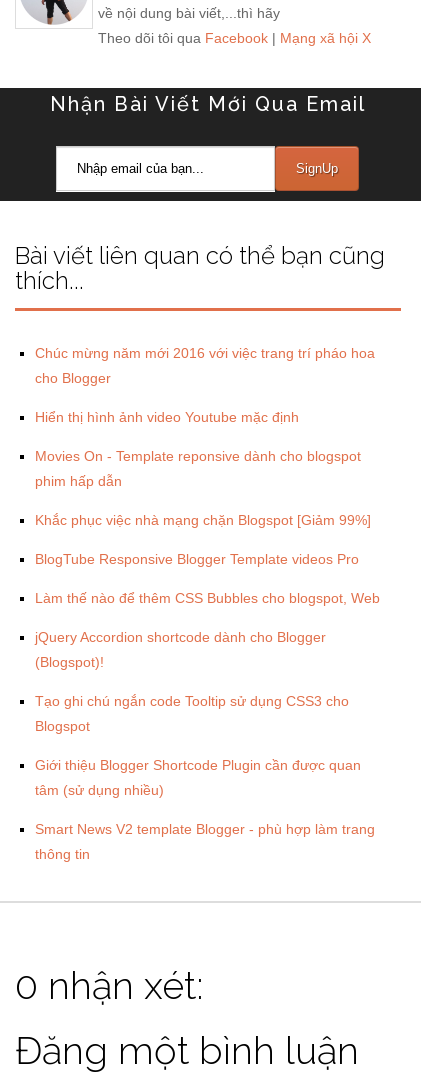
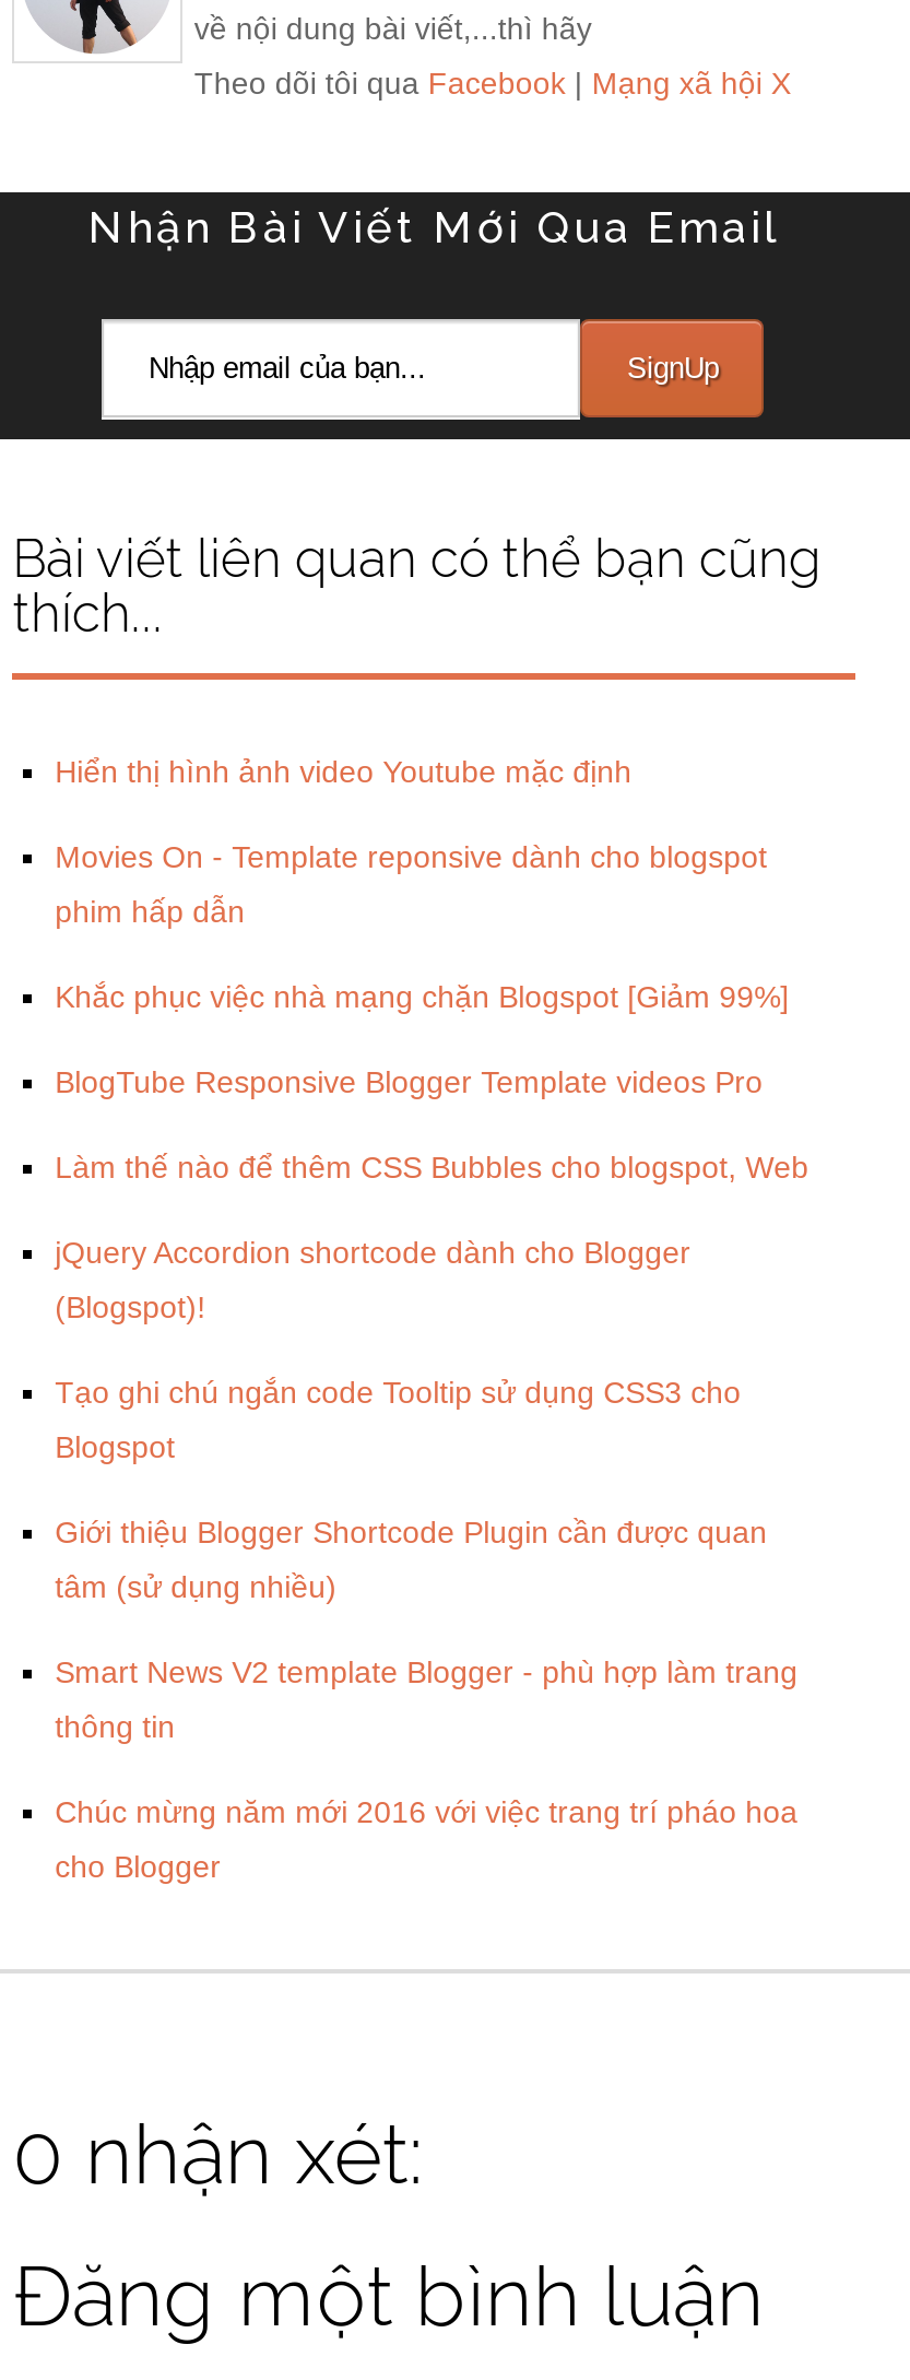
moved [35,345,375,386] -> [55,1794,798,1883]: Chúc mừng năm mới 2016 với việc trang trí pháo hoa | cho Blogger
moved [35,409,380,862] -> [55,754,809,1744]: Hiển thị hình ảnh video Youtube mặc định | Movies On - Template reponsive dành cho blogspot | phim hấp dẫn | ... | Smart News V2 template Blogger - phù hợp làm trang | thông tin

